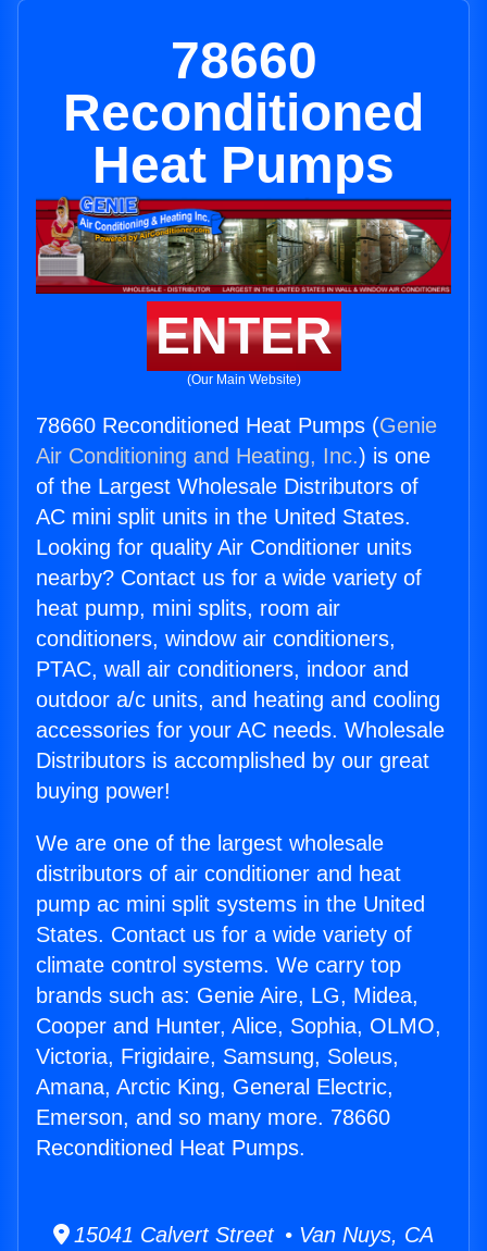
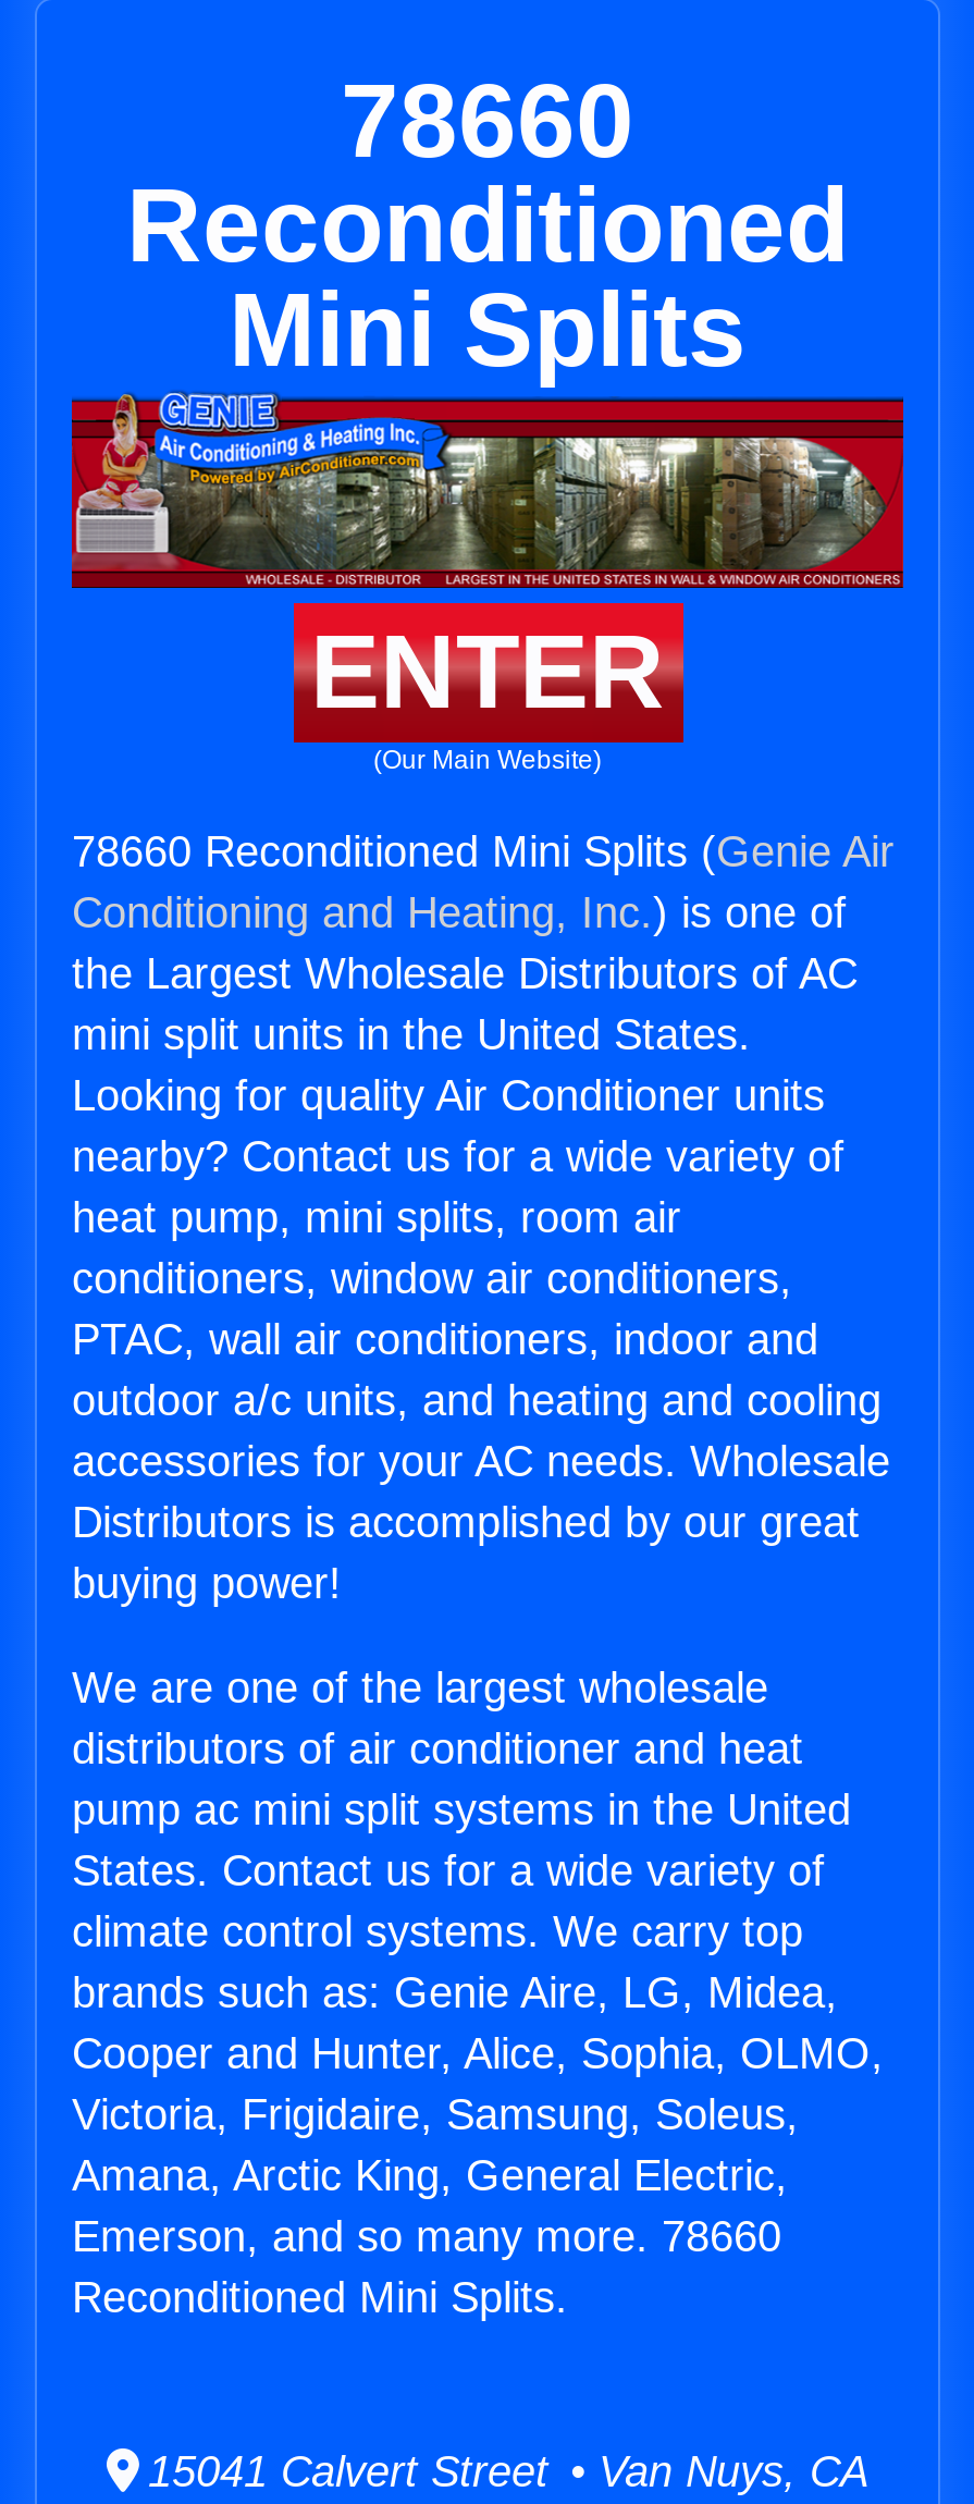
[92,136,395,194] Heat Pumps -> [229,272,747,388] Mini Splits
[36,413,437,529] 78660 Reconditioned Heat Pumps (Genie | Air Conditioning and Heating, Inc.) is one | of the Largest Wholesale Distributors of | AC mini split units in the United States. -> [72,828,895,1058] 78660 Reconditioned Mini Splits (Genie Air | Conditioning and Heating, Inc.) is one of | the Largest Wholesale Distributors of AC | mini split units in the United States.
[36,1136,305,1160] Reconditioned Heat Pumps. -> [72,2273,568,2321] Reconditioned Mini Splits.

